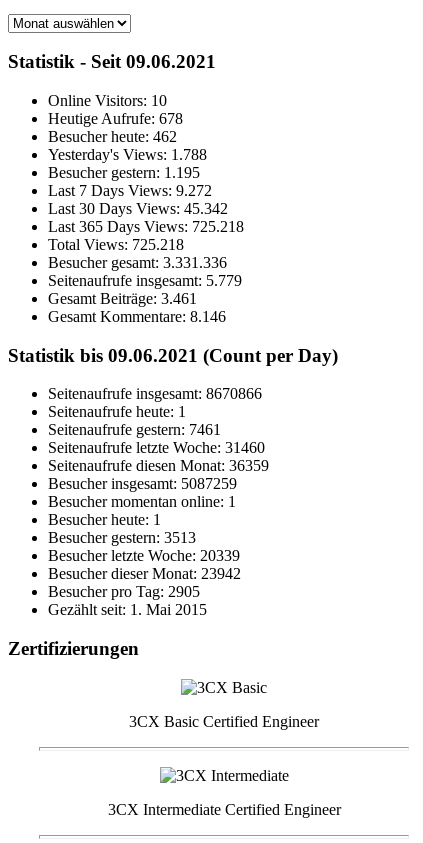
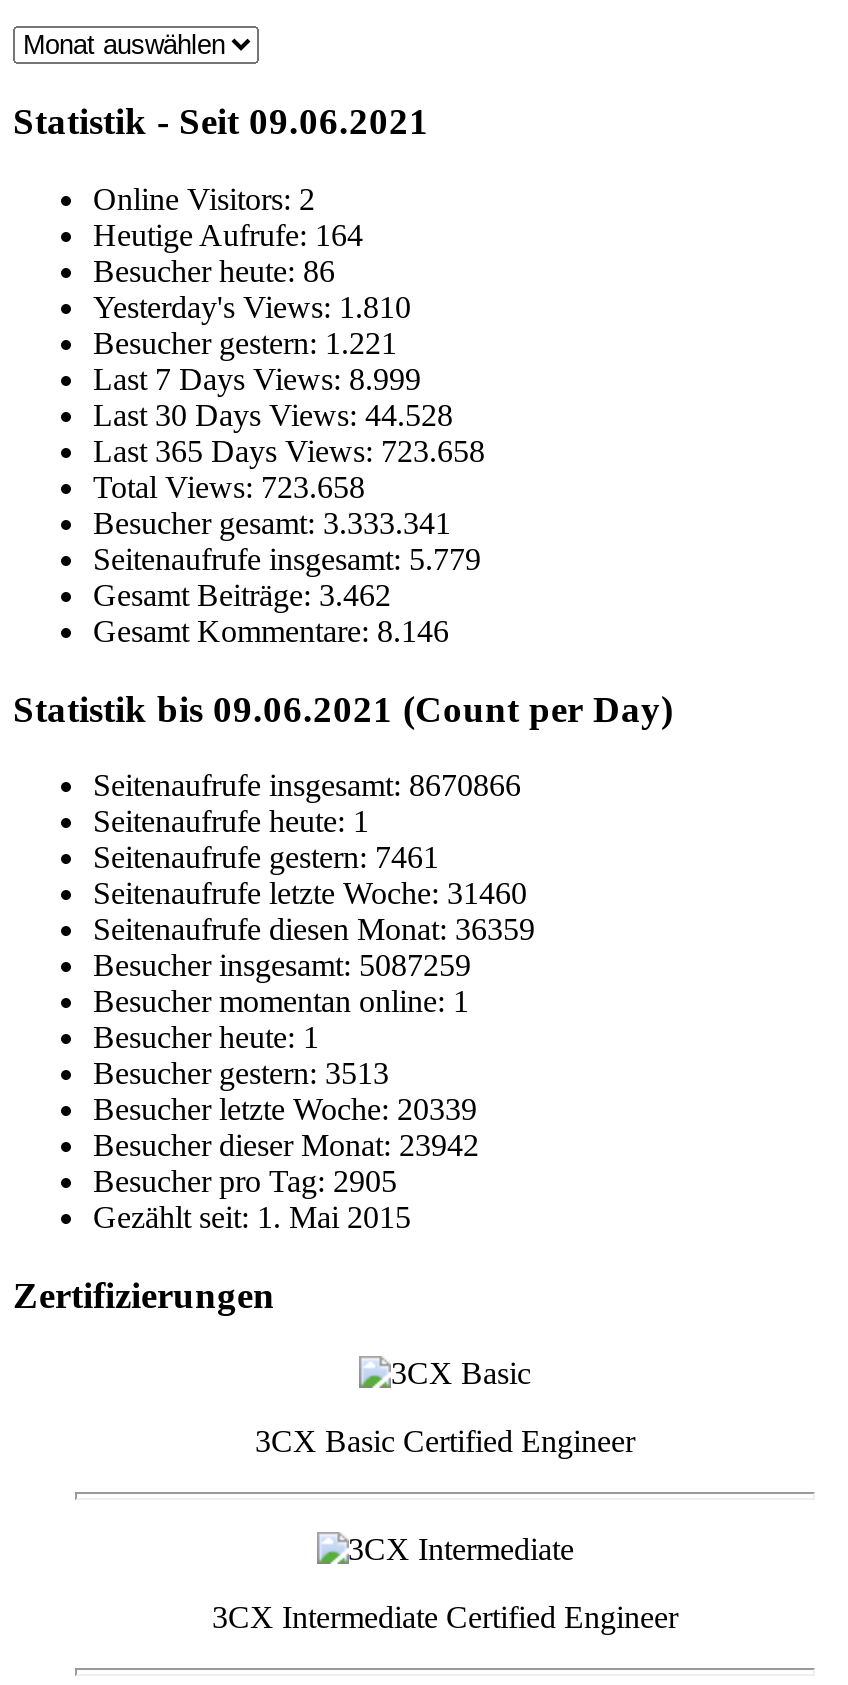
[48,92,167,109] Online Visitors: 10 -> [93,182,315,216] Online Visitors: 2
[48,110,183,127] Heutige Aufrufe: 678 -> [93,218,363,252] Heutige Aufrufe: 164
[48,128,177,145] Besucher heute: 462 -> [93,254,335,288] Besucher heute: 86
[48,146,207,163] Yesterday's Views: 1.788 -> [93,290,411,324] Yesterday's Views: 1.810
[48,164,200,181] Besucher gestern: 1.195 -> [93,326,397,360] Besucher gestern: 1.221
[48,182,212,199] Last 7 Days Views: 9.272 -> [93,362,421,396] Last 7 Days Views: 8.999
[48,200,228,217] Last 30 Days Views: 45.342 -> [93,398,453,432] Last 30 Days Views: 44.528
[48,218,244,235] Last 365 Days Views: 725.218 -> [93,434,485,468] Last 365 Days Views: 723.658
[48,236,184,253] Total Views: 725.218 -> [93,470,365,504] Total Views: 723.658
[48,254,227,271] Besucher gesamt: 3.331.336 -> [93,506,451,540] Besucher gesamt: 3.333.341
[48,290,197,307] Gesamt Beiträge:3.461 -> [93,578,391,612] Gesamt Beiträge:3.462

